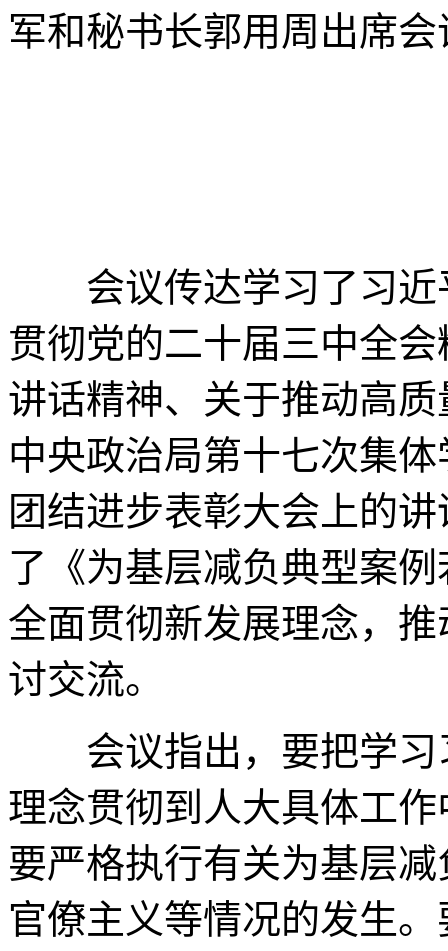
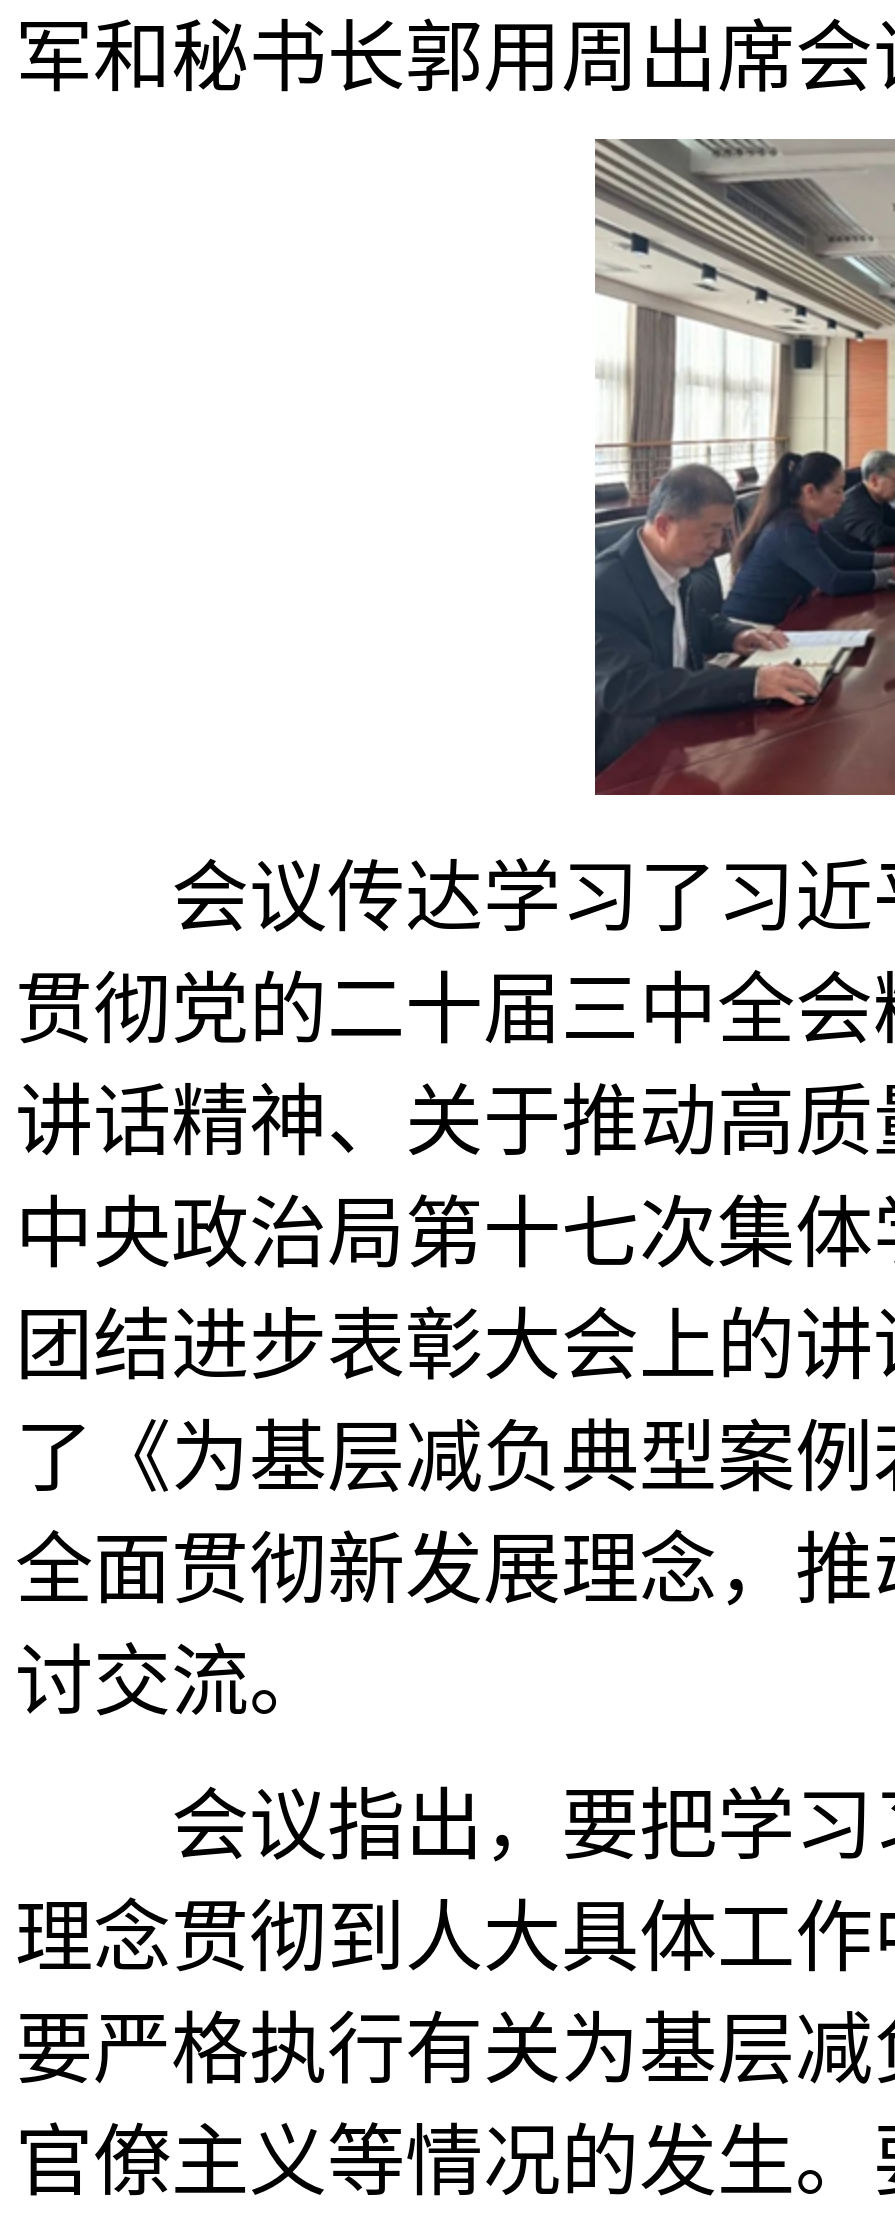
none -> [593,137,889,797] [image]

